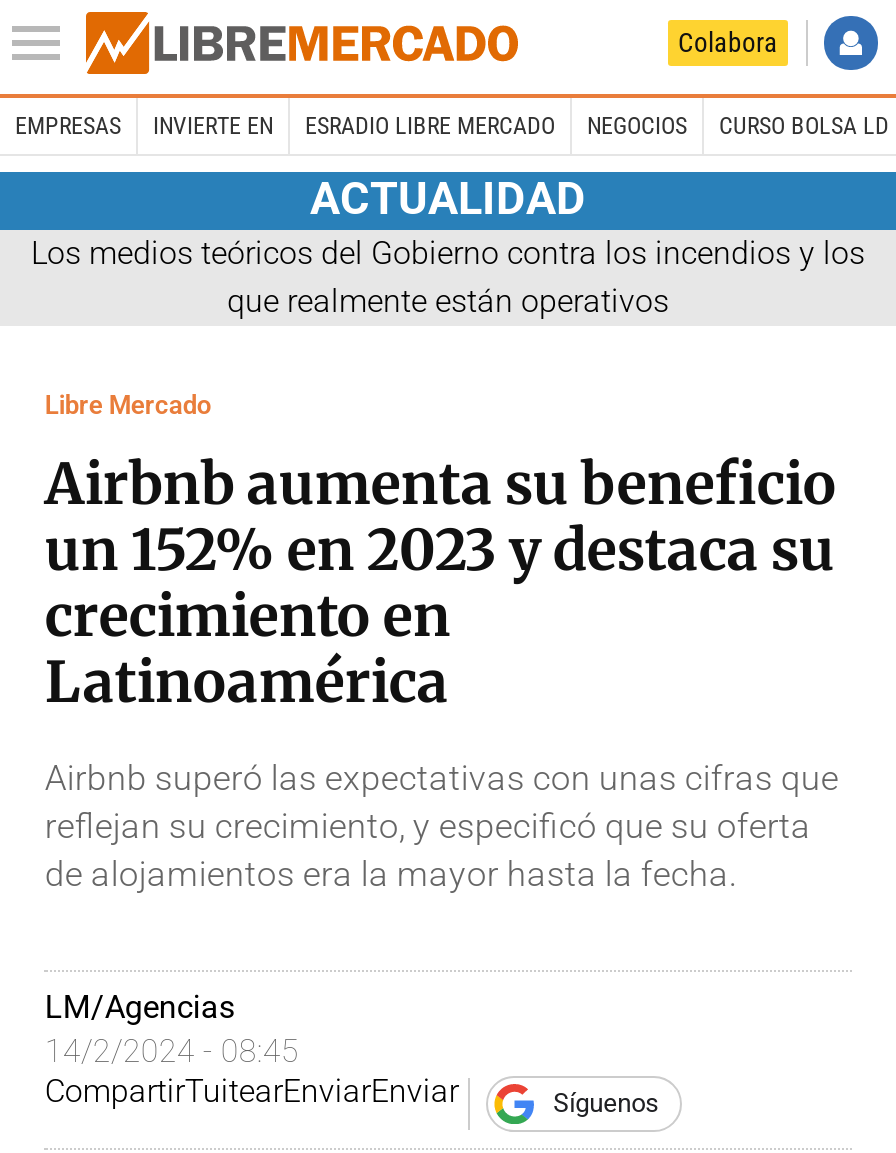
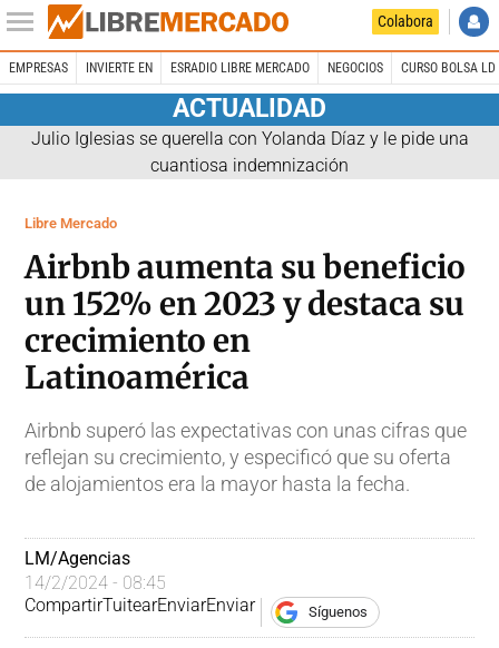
[31,233,865,319] Los medios teóricos del Gobierno contra los incendios y los | que realmente están operativos -> [31,128,468,175] Julio Iglesias se querella con Yolanda Díaz y le pide una | cuantiosa indemnización

